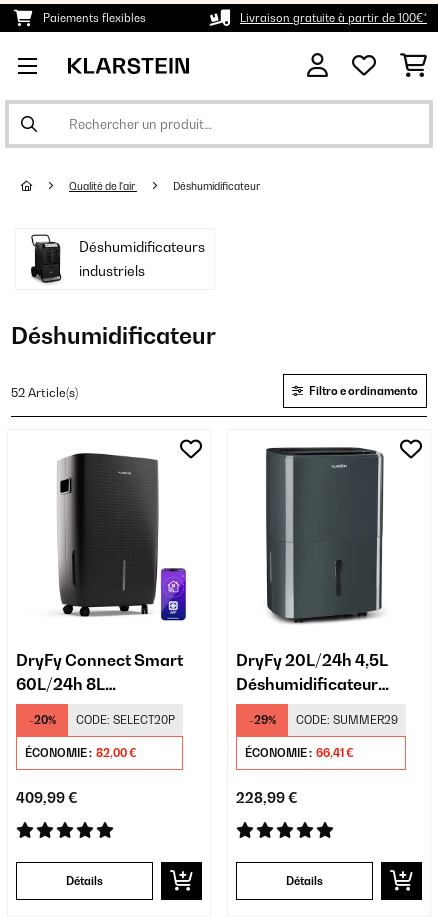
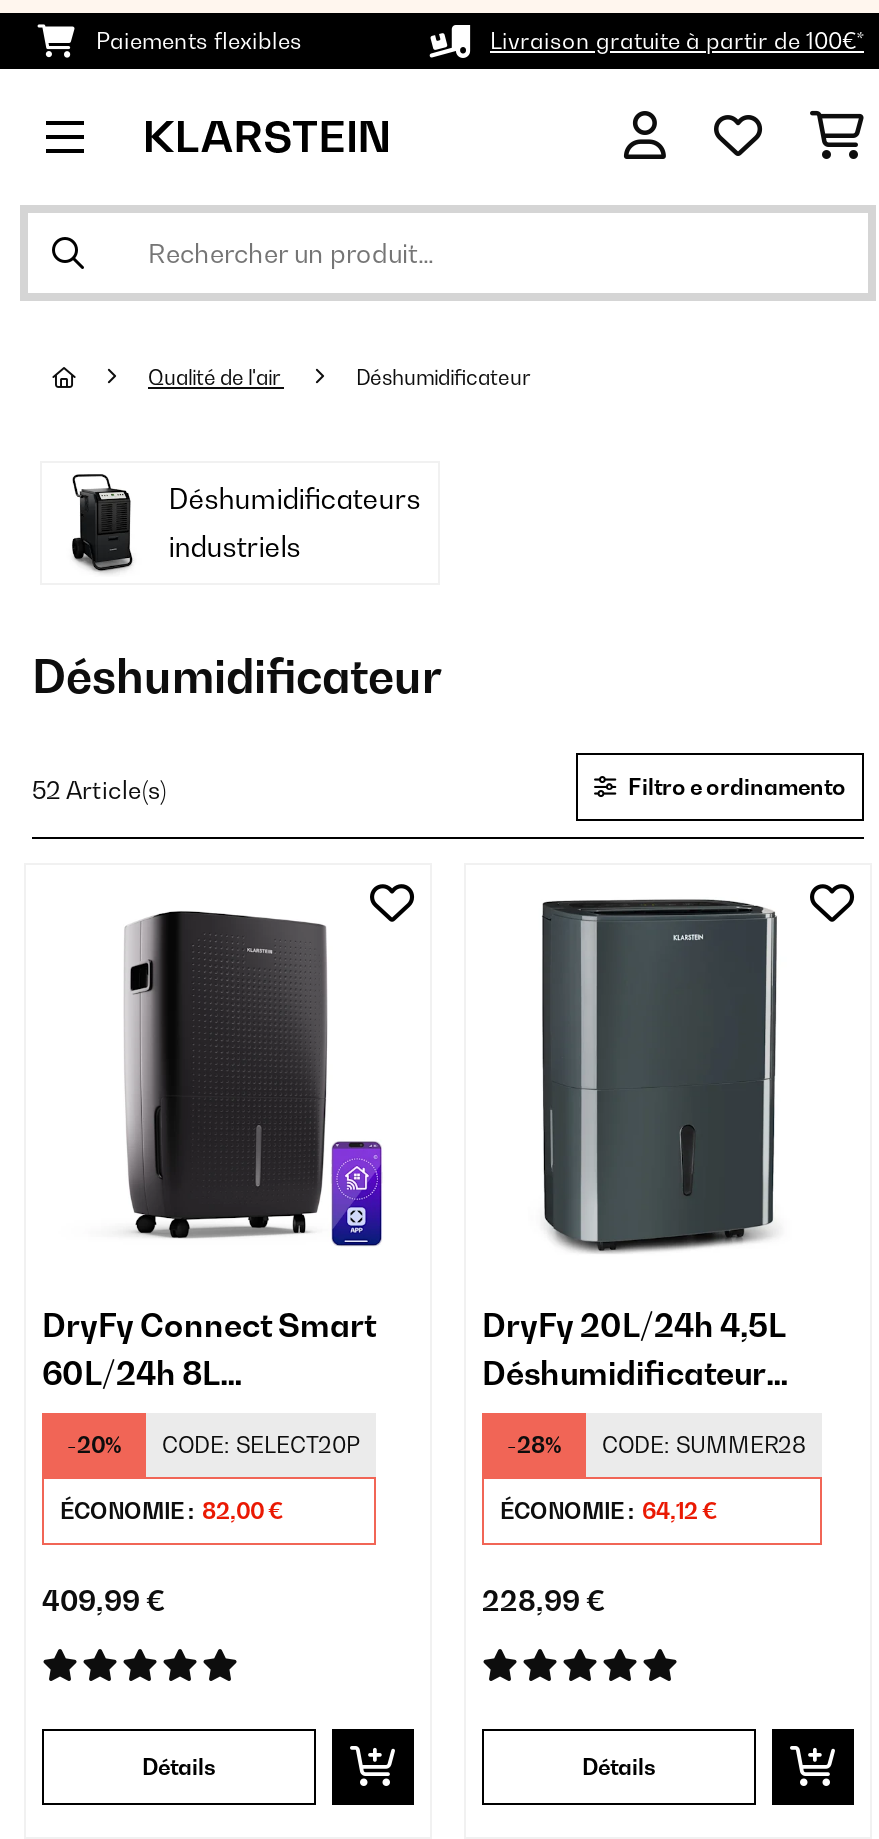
[248,713,275,727] -29% -> [507,1431,561,1459] -28%
[296,713,398,727] CODE: SUMMER29 -> [602,1431,806,1459] CODE: SUMMER28
[245,746,354,760] ÉCONOMIE : 66,41 € -> [500,1497,718,1525] ÉCONOMIE : 64,12 €

